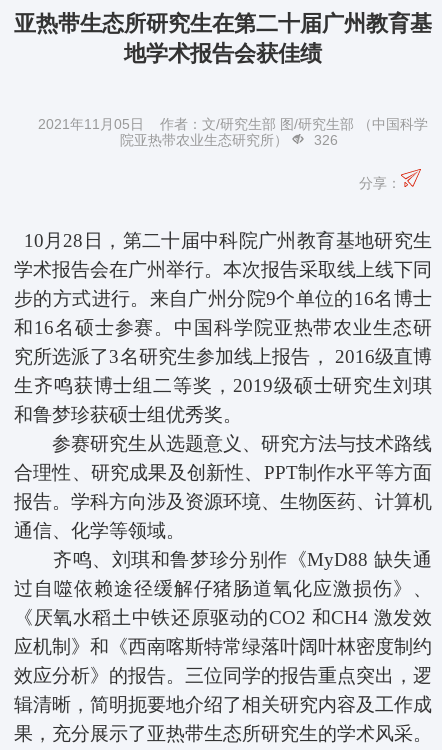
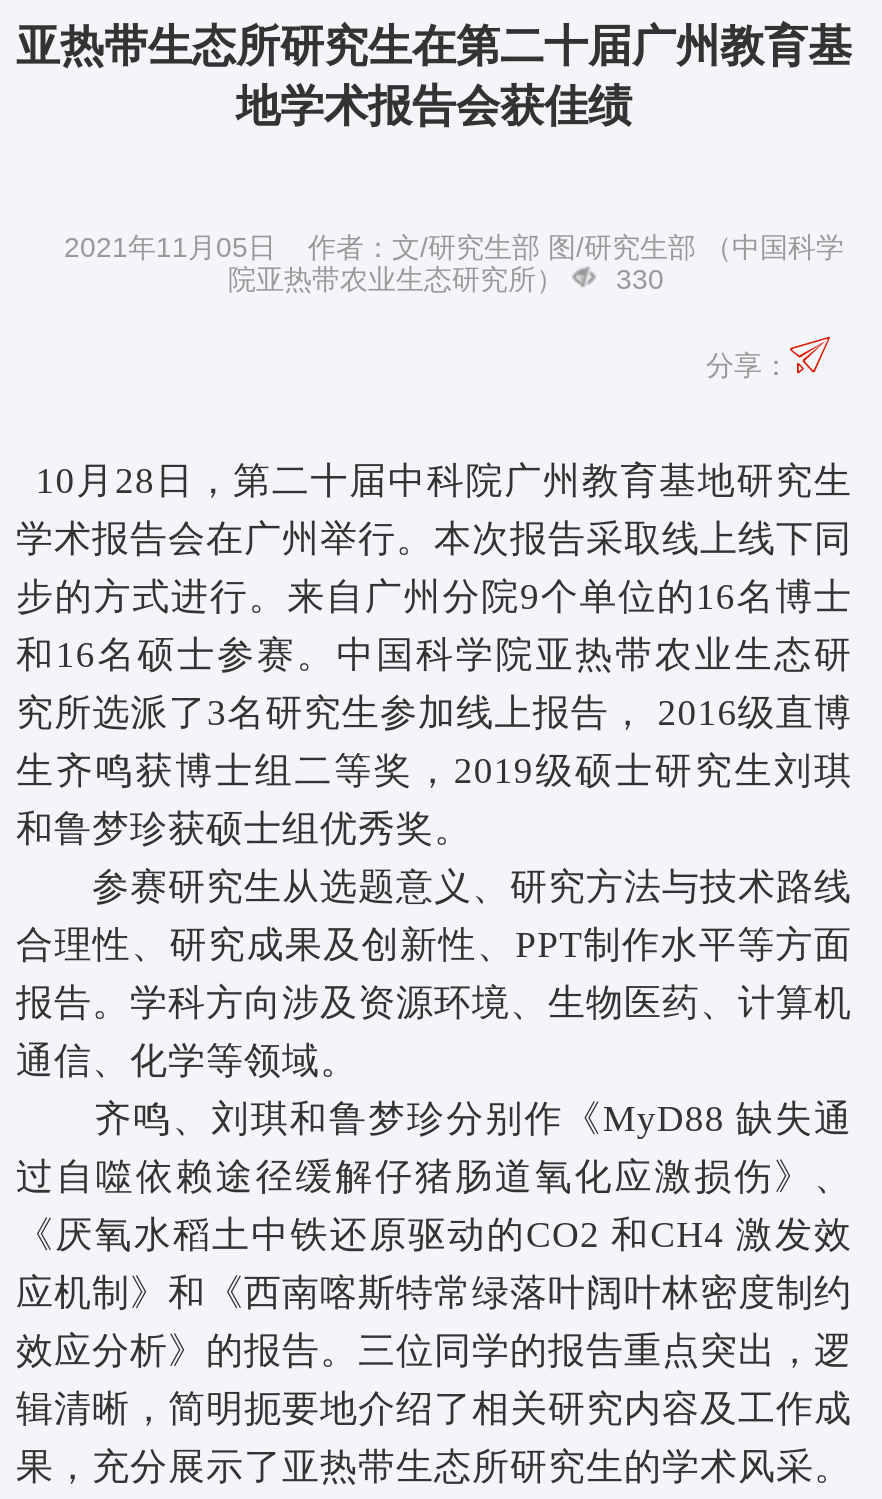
[120,132,346,148] 院亚热带农业生态研究所） 326 -> [228,264,680,296] 院亚热带农业生态研究所） 330

